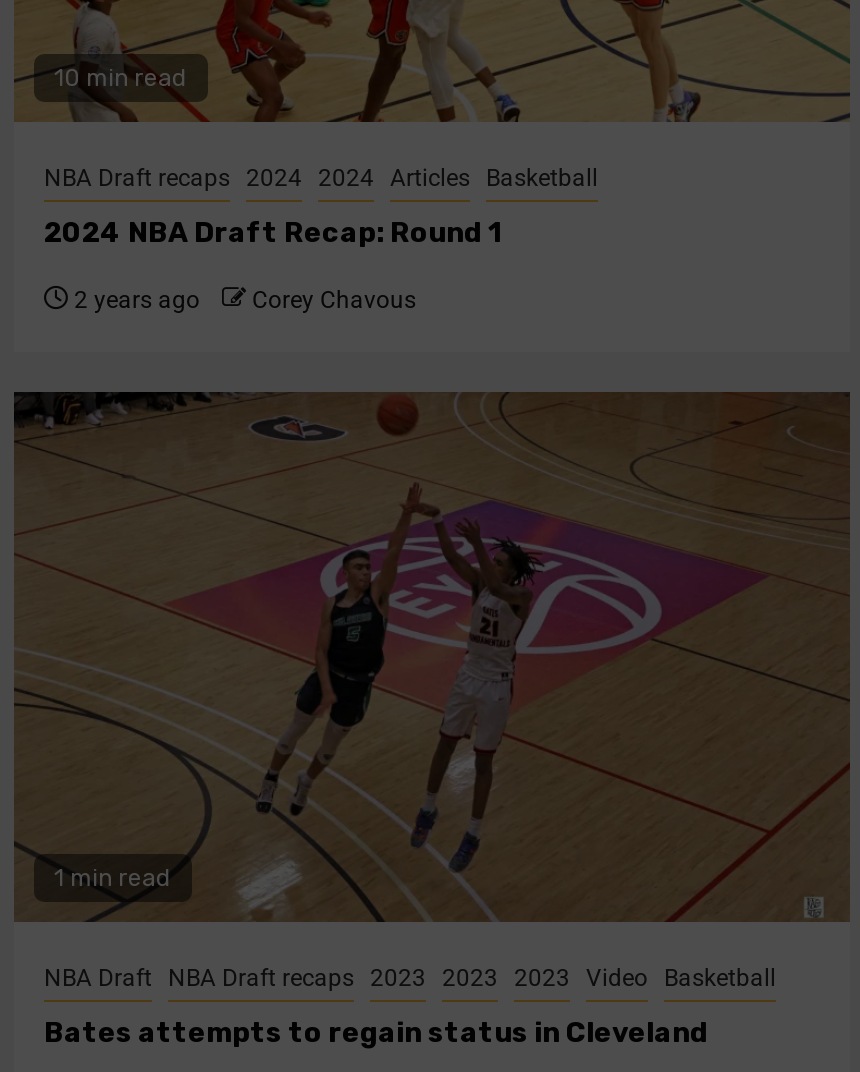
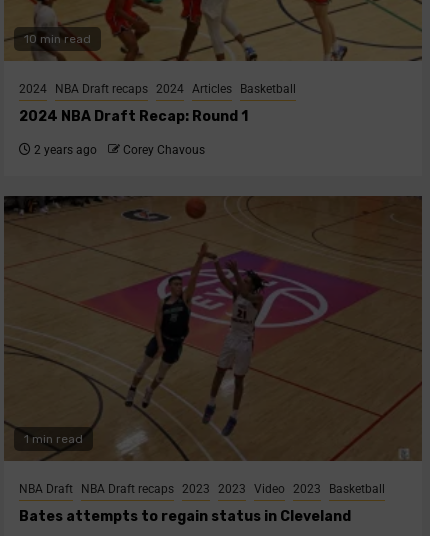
[44,165,598,193] NBA Draft recaps 2024 2024 Articles Basketball -> [19,82,296,96] 2024 NBA Draft recaps 2024 Articles Basketball
[44,965,776,993] NBA Draft NBA Draft recaps 2023 2023 2023 Video Basketball -> [19,482,385,496] NBA Draft NBA Draft recaps 2023 2023 Video 2023 Basketball

